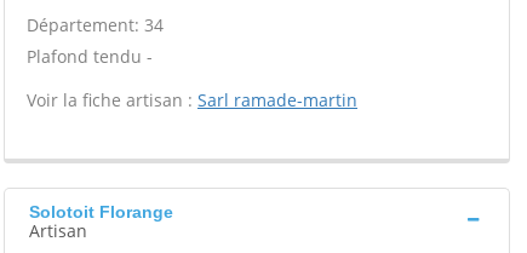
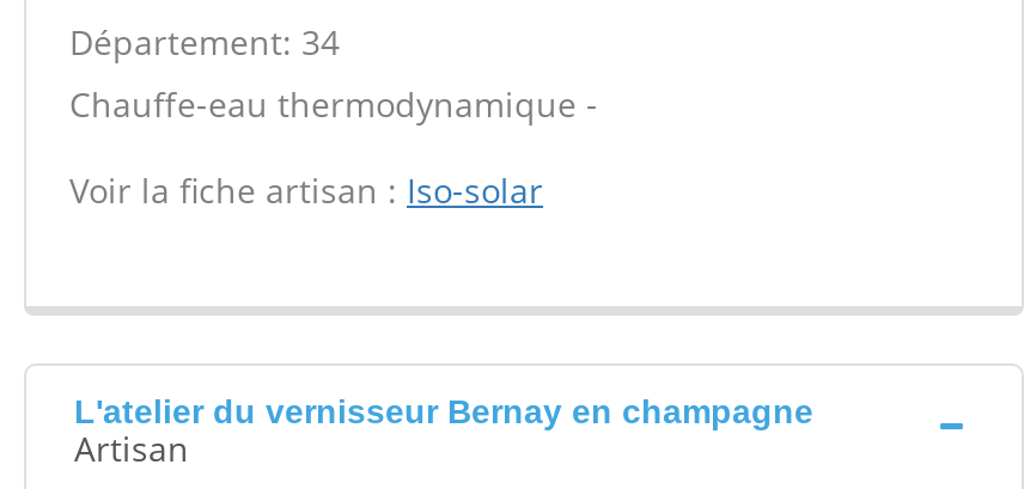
[27,45,153,68] Plafond tendu - -> [69,81,598,127] Chauffe-eau thermodynamique -
[27,88,357,111] Voir la fiche artisan : Sarl ramade-martin -> [69,167,543,213] Voir la fiche artisan : Iso-solar
[29,202,173,222] Solotoit Florange -> [74,392,813,430] L'atelier du vernisseur Bernay en champagne

